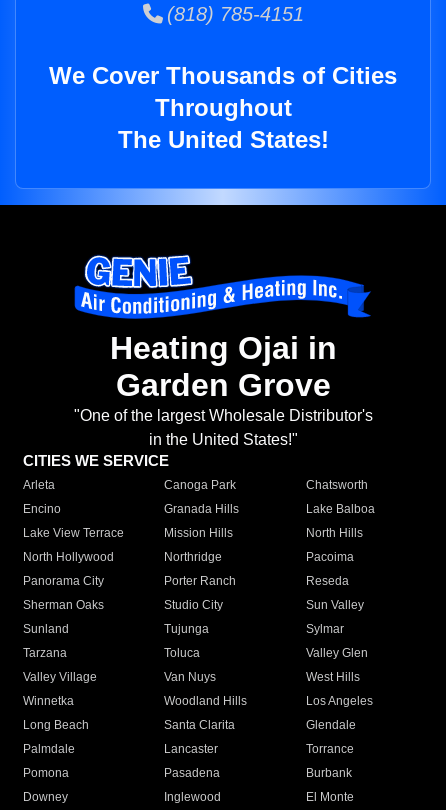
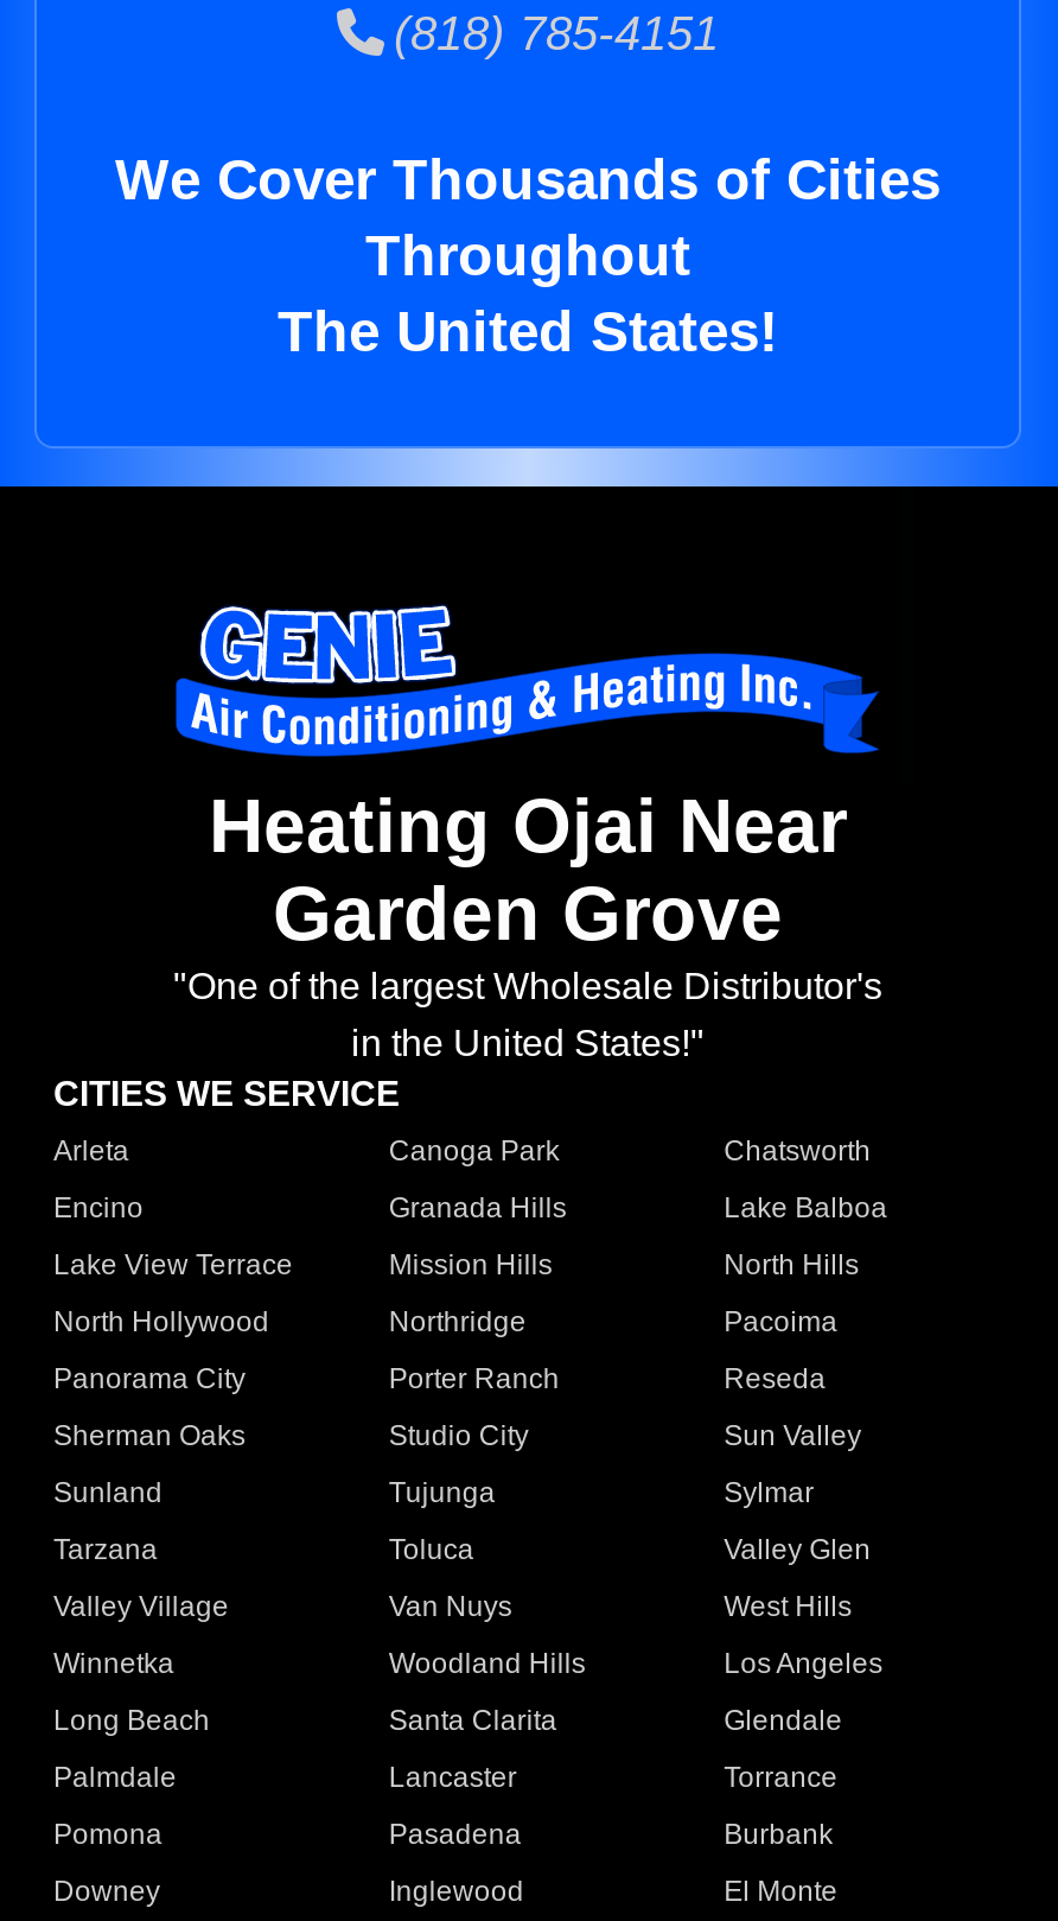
[109,330,336,366] Heating Ojai in -> [209,784,847,869] Heating Ojai Near

